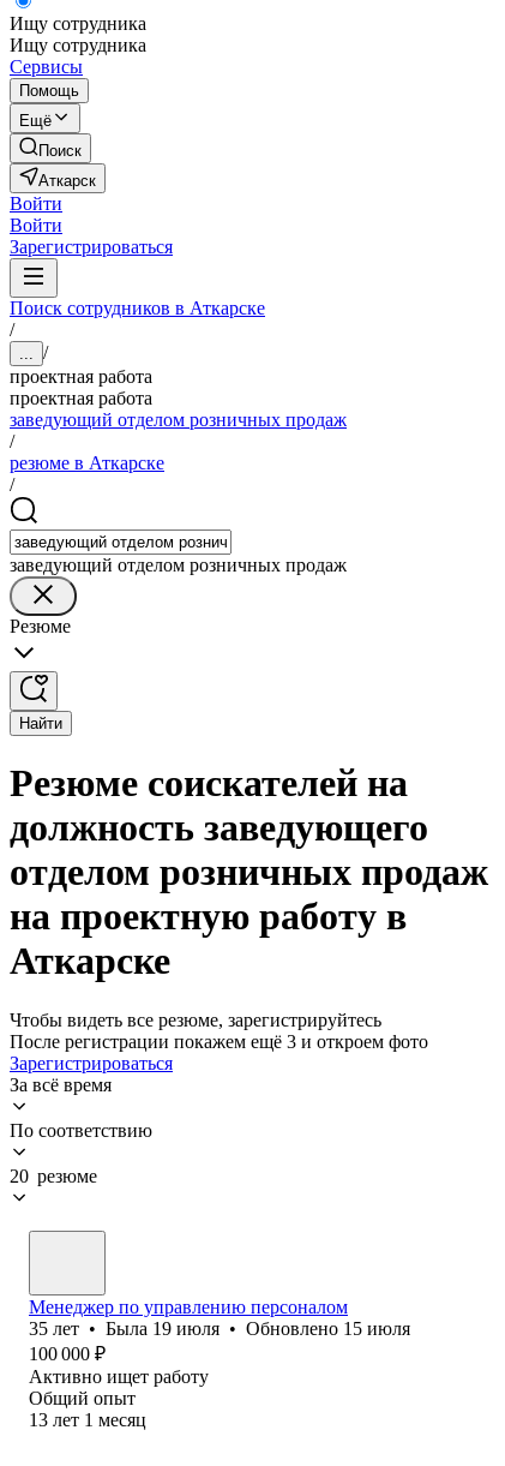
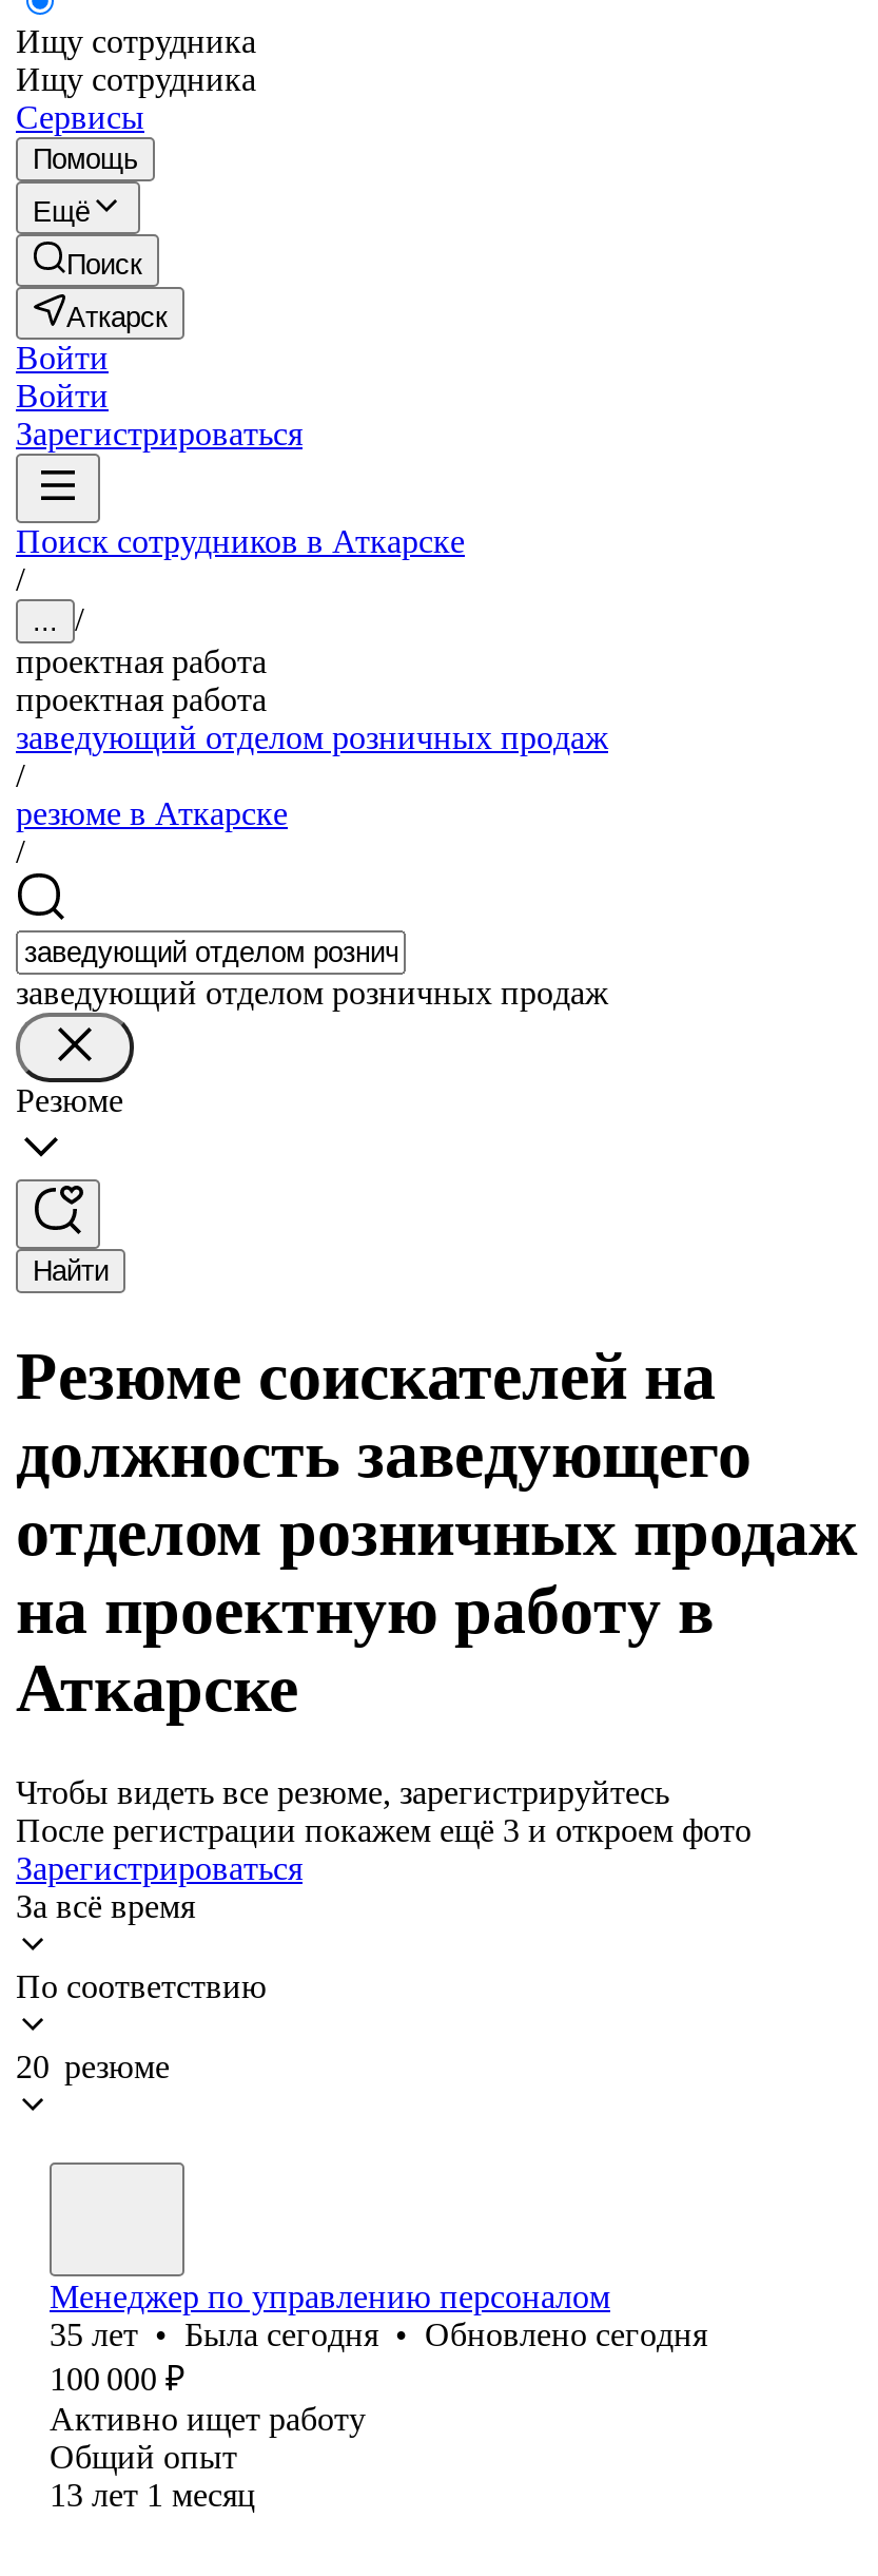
[29,1318,410,1339] 35 лет • Была 19 июля • Обновлено 15 июля -> [50,2316,707,2352] 35 лет • Была сегодня • Обновлено сегодня

